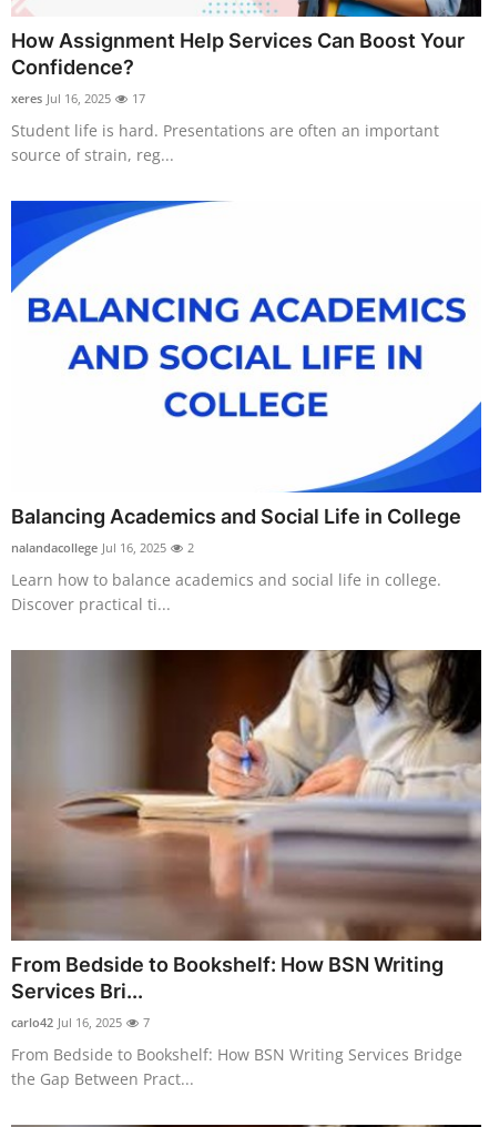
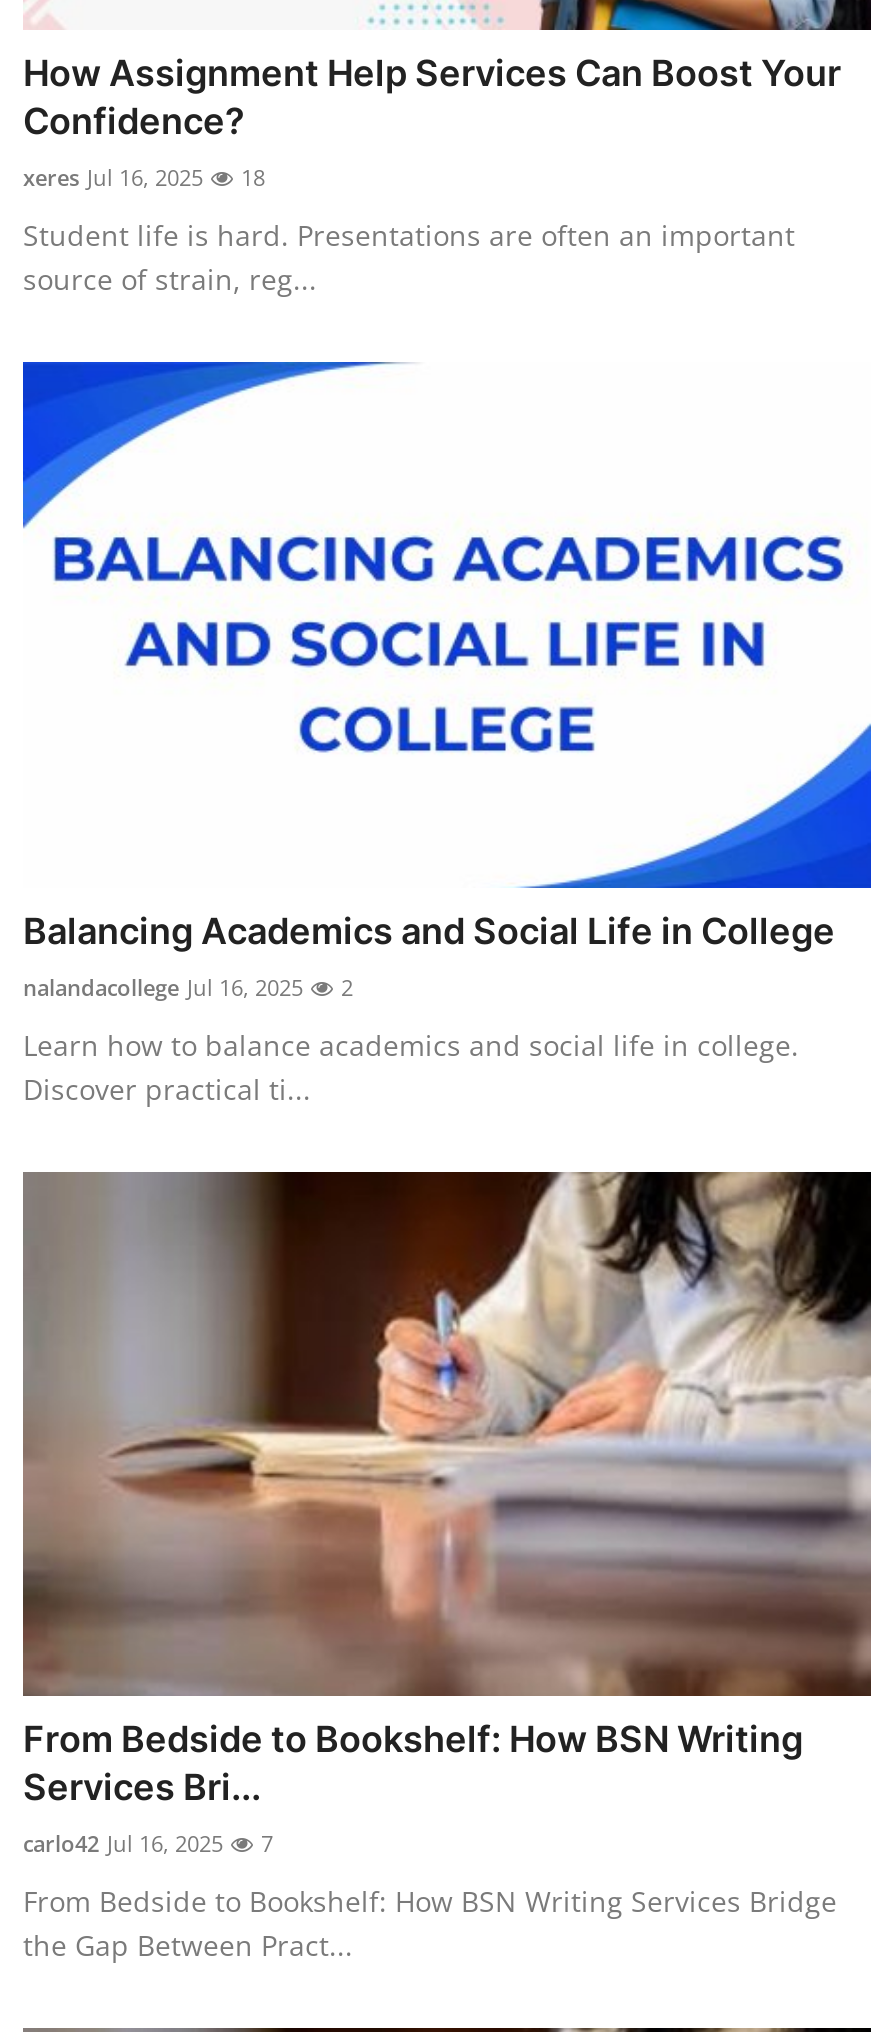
[11,90,145,107] xeres Jul 16, 2025 17 -> [23,163,265,193] xeres Jul 16, 2025 18

